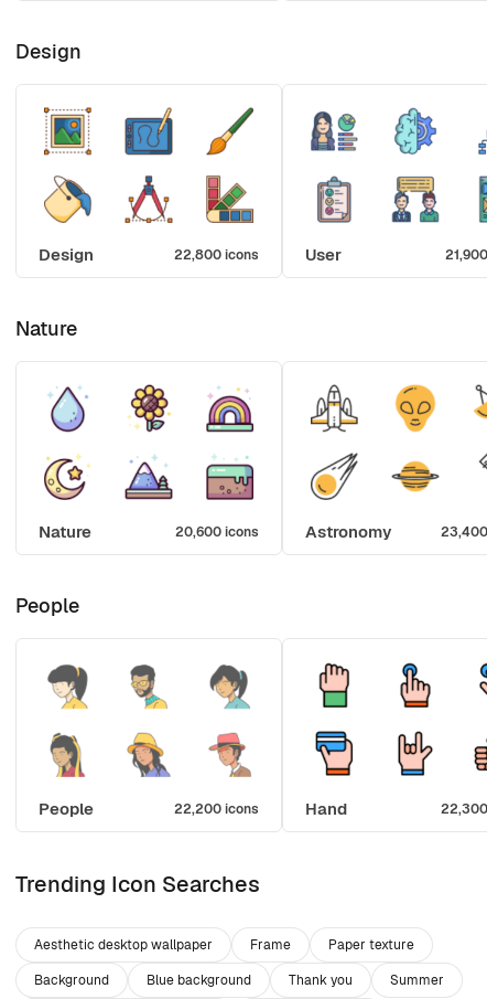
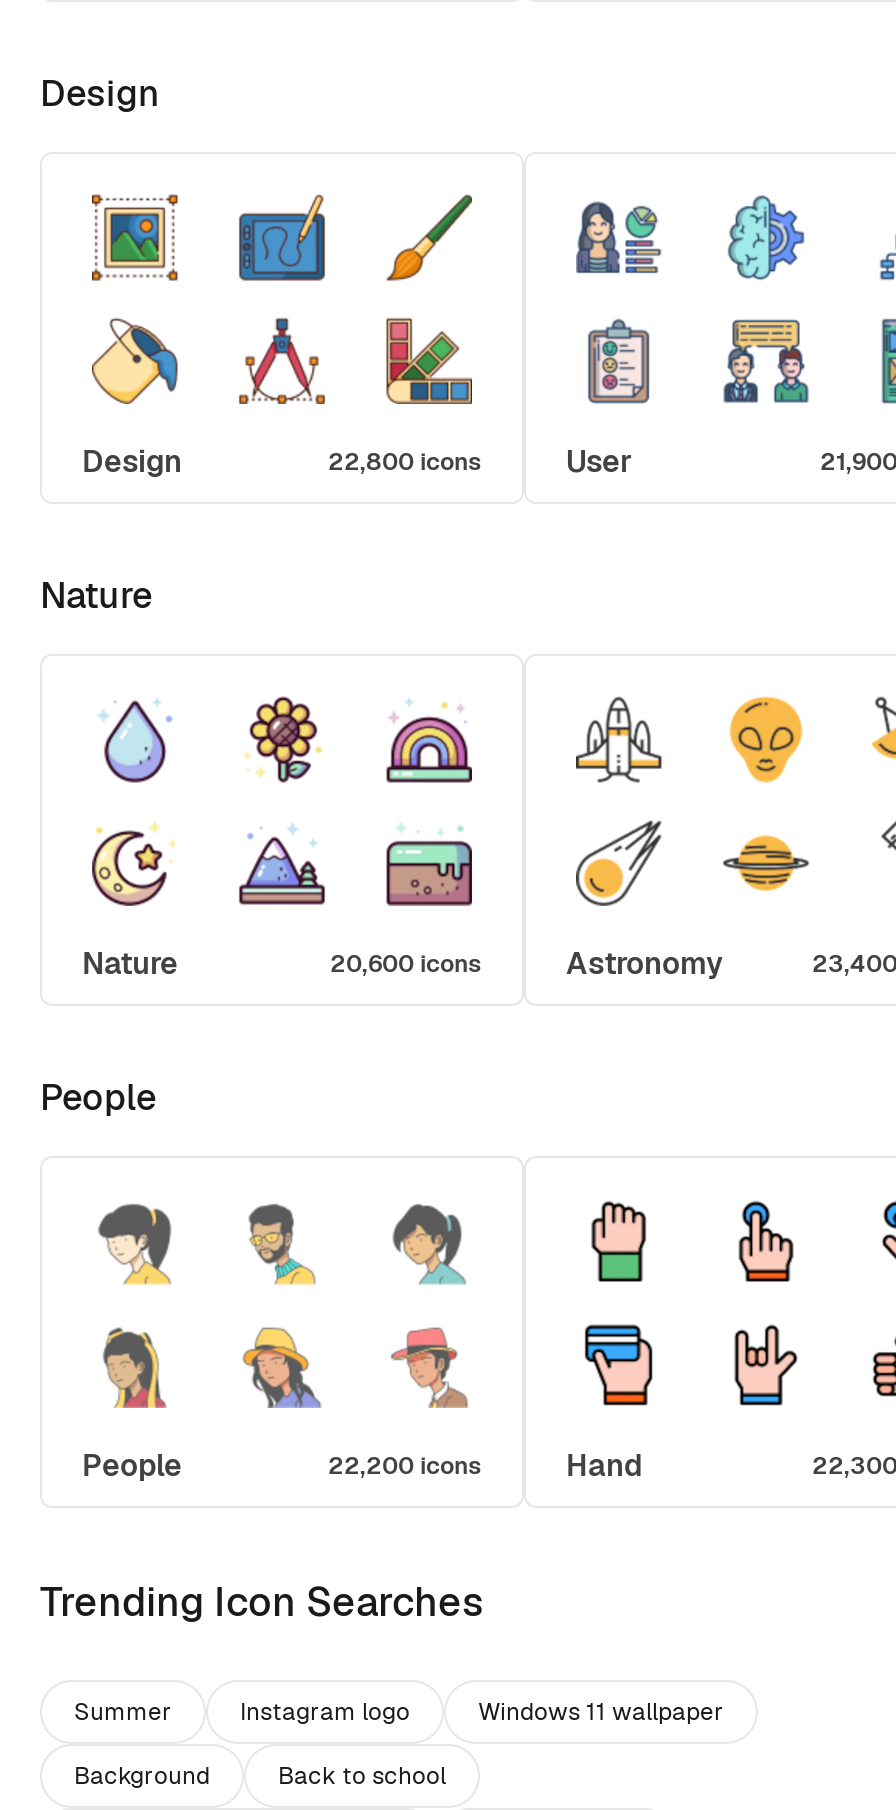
[34,936,414,953] Aesthetic desktop wallpaper | Frame | Paper texture -> [74,1695,724,1727] Summer | Instagram logo | Windows 11 wallpaper
[147,971,444,989] Blue background | Thank you | Summer -> [278,1759,446,1791] Back to school

